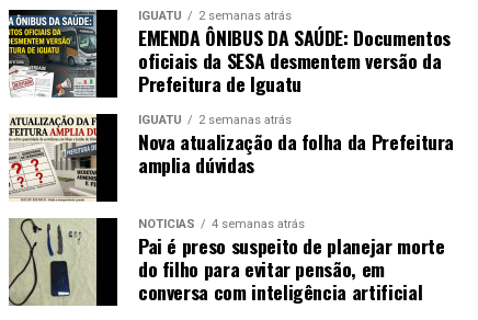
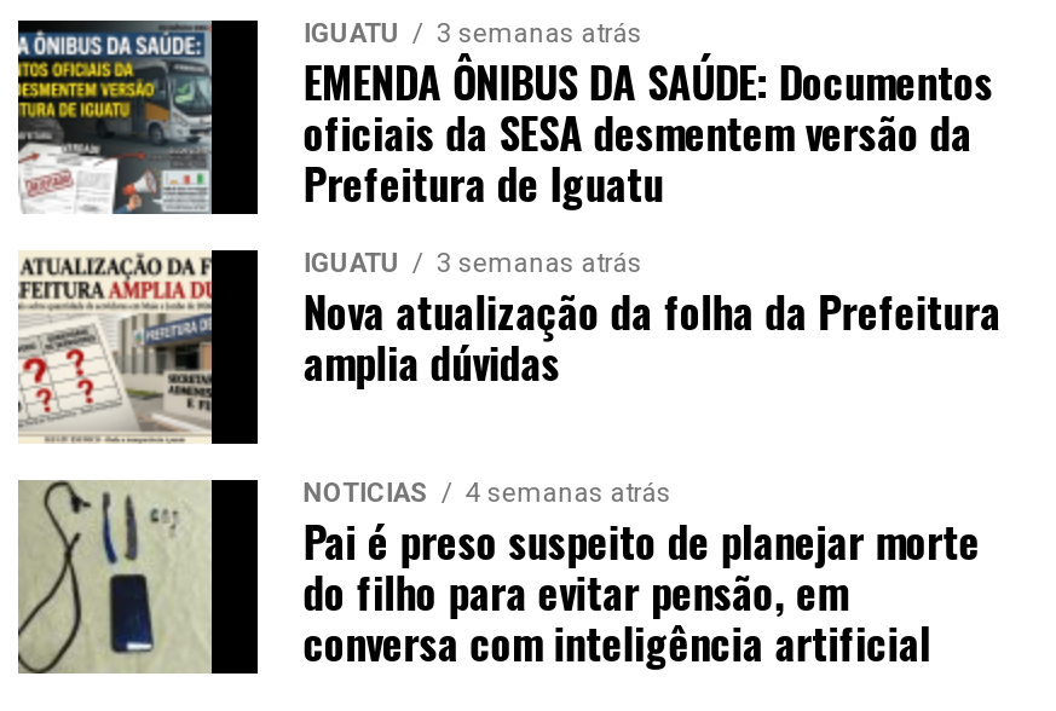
[198,9,292,23] 2 semanas atrás -> [436,18,642,50] 3 semanas atrás
[198,113,292,127] 2 semanas atrás -> [436,248,642,279] 3 semanas atrás

